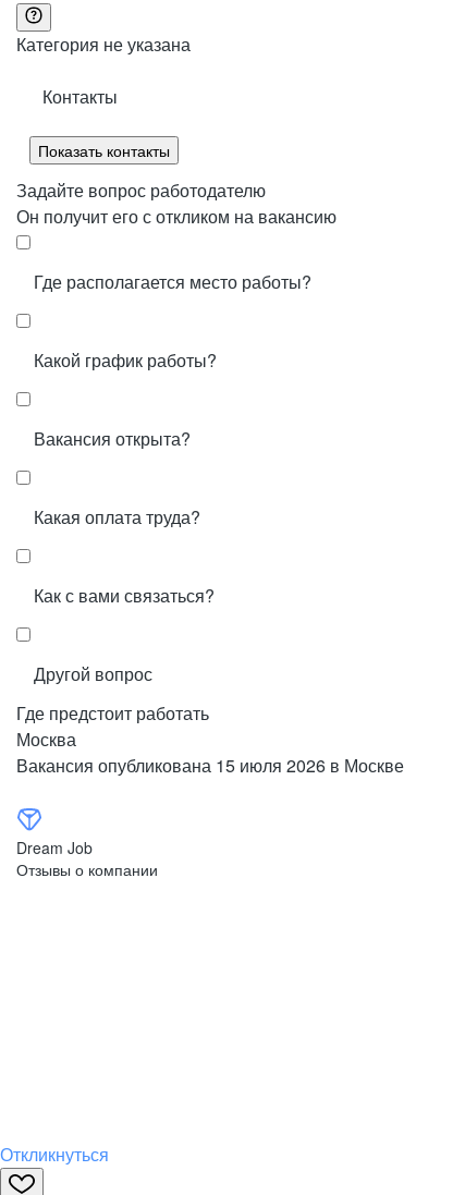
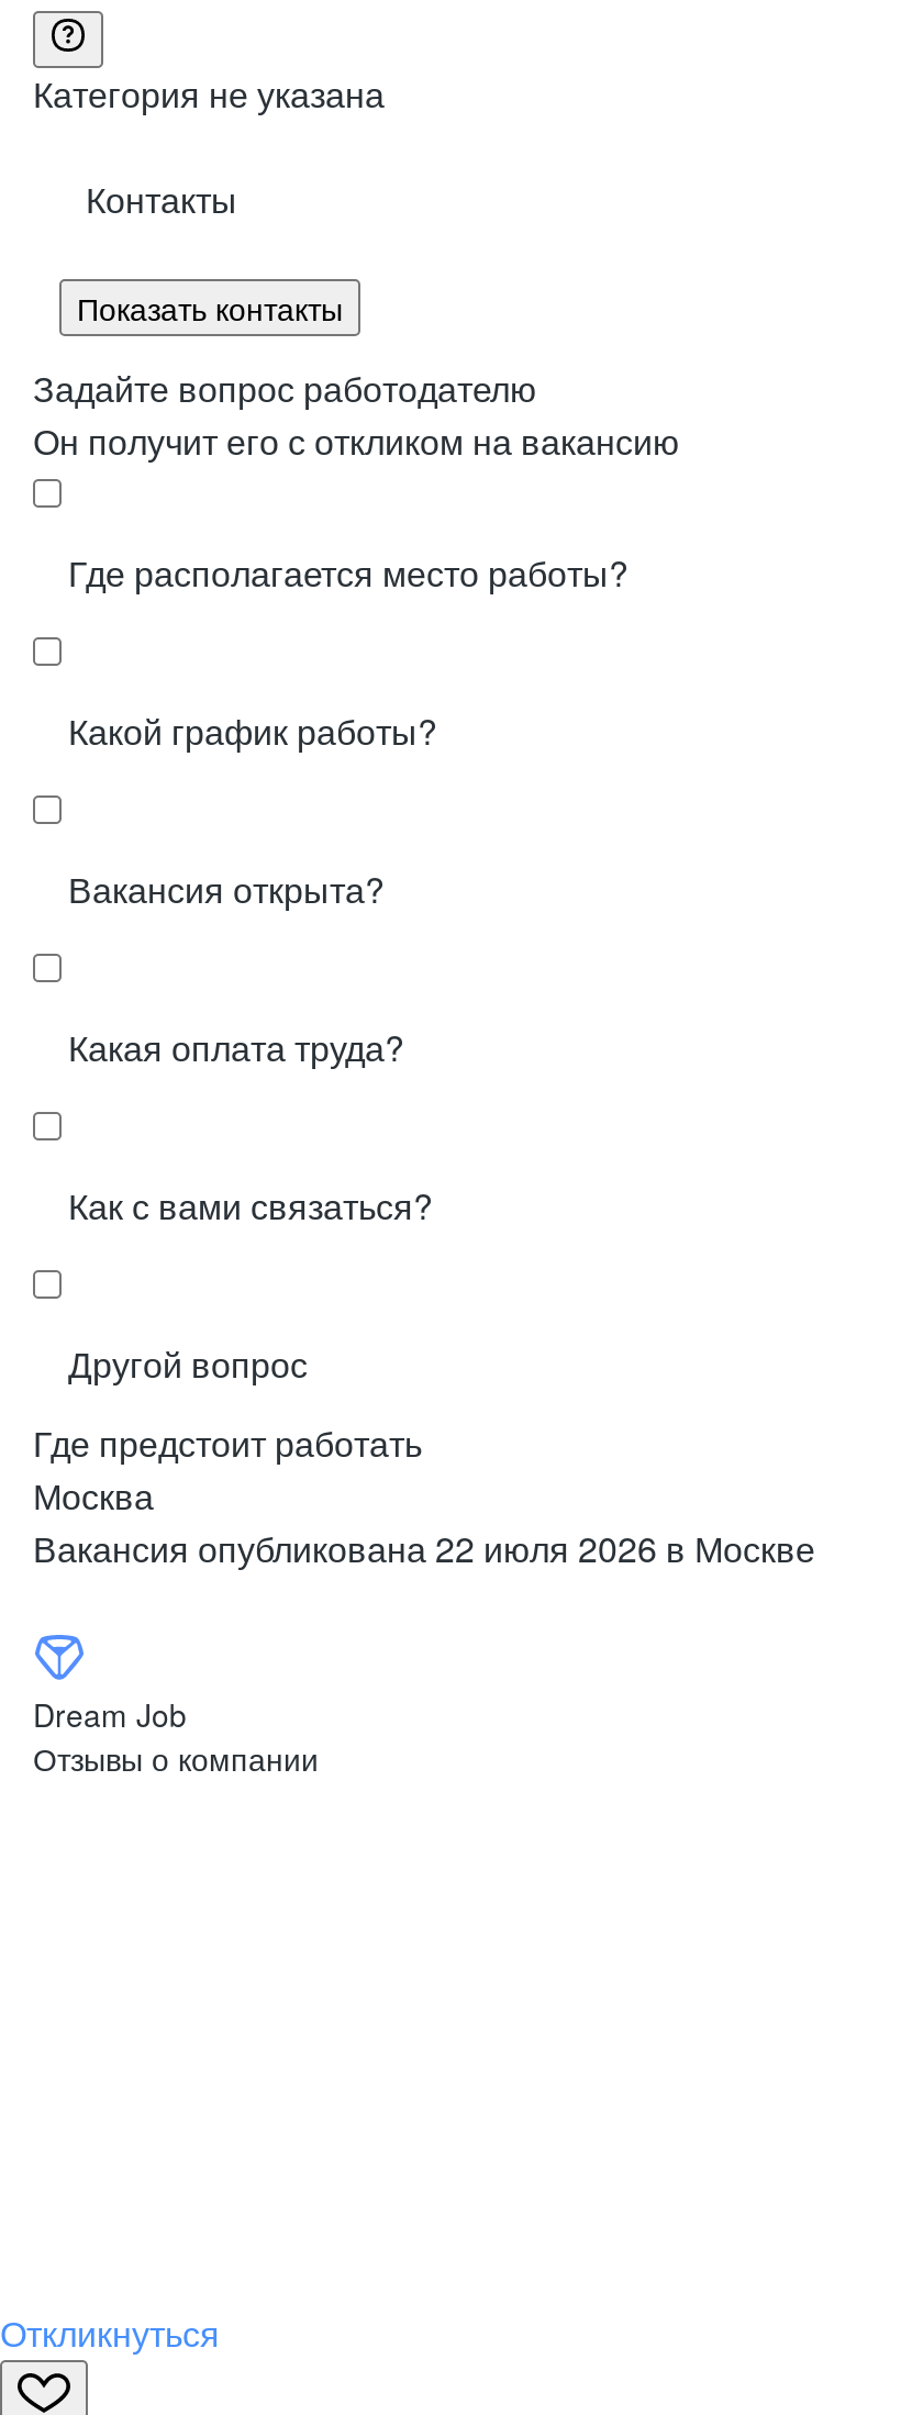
[16,753,404,778] Вакансия опубликована 15 июля 2026 в Москве -> [33,1523,815,1574] Вакансия опубликована 22 июля 2026 в Москве

